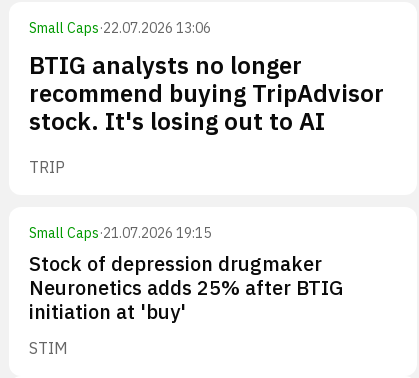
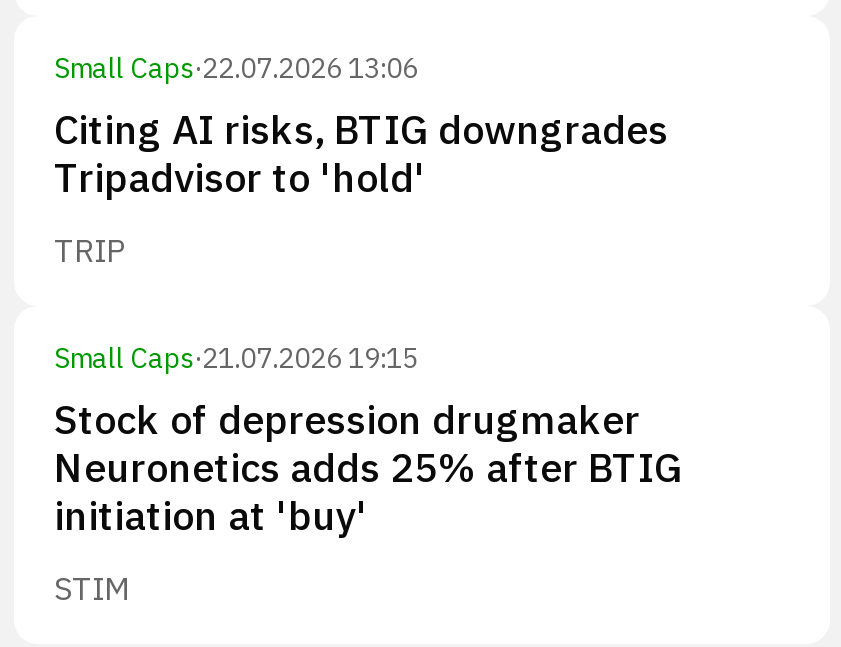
[29,49,384,137] BTIG analysts no longer | recommend buying TripAdvisor | stock. It's losing out to AI -> [54,102,668,204] Citing AI risks, BTIG downgrades | Tripadvisor to 'hold'

